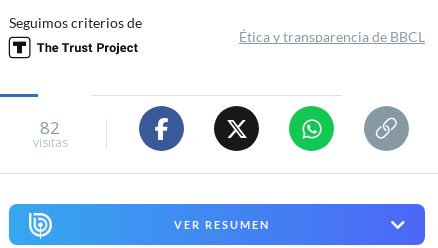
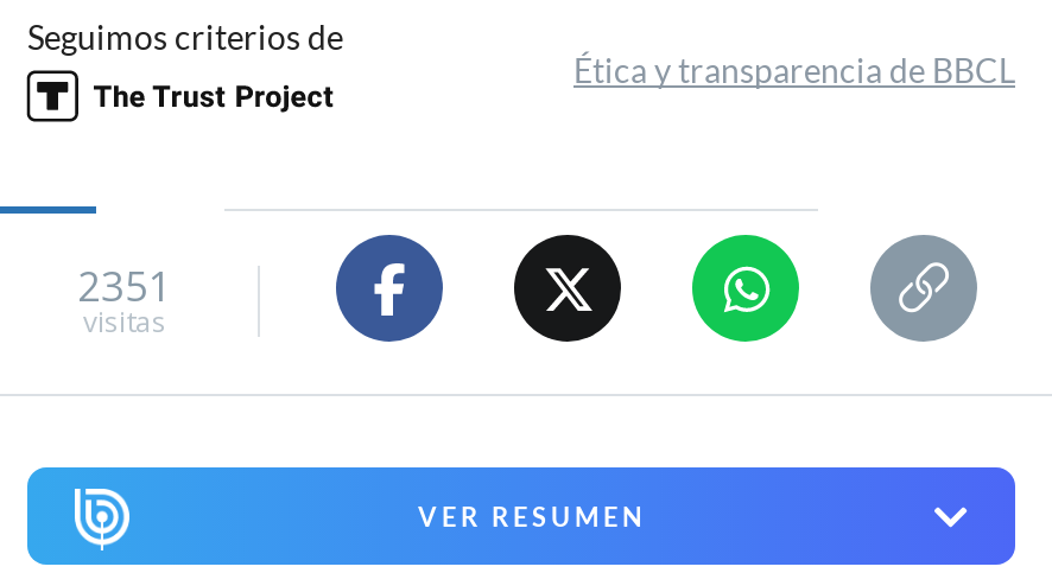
[40,116,60,139] 82 -> [77,259,172,313] 2351

